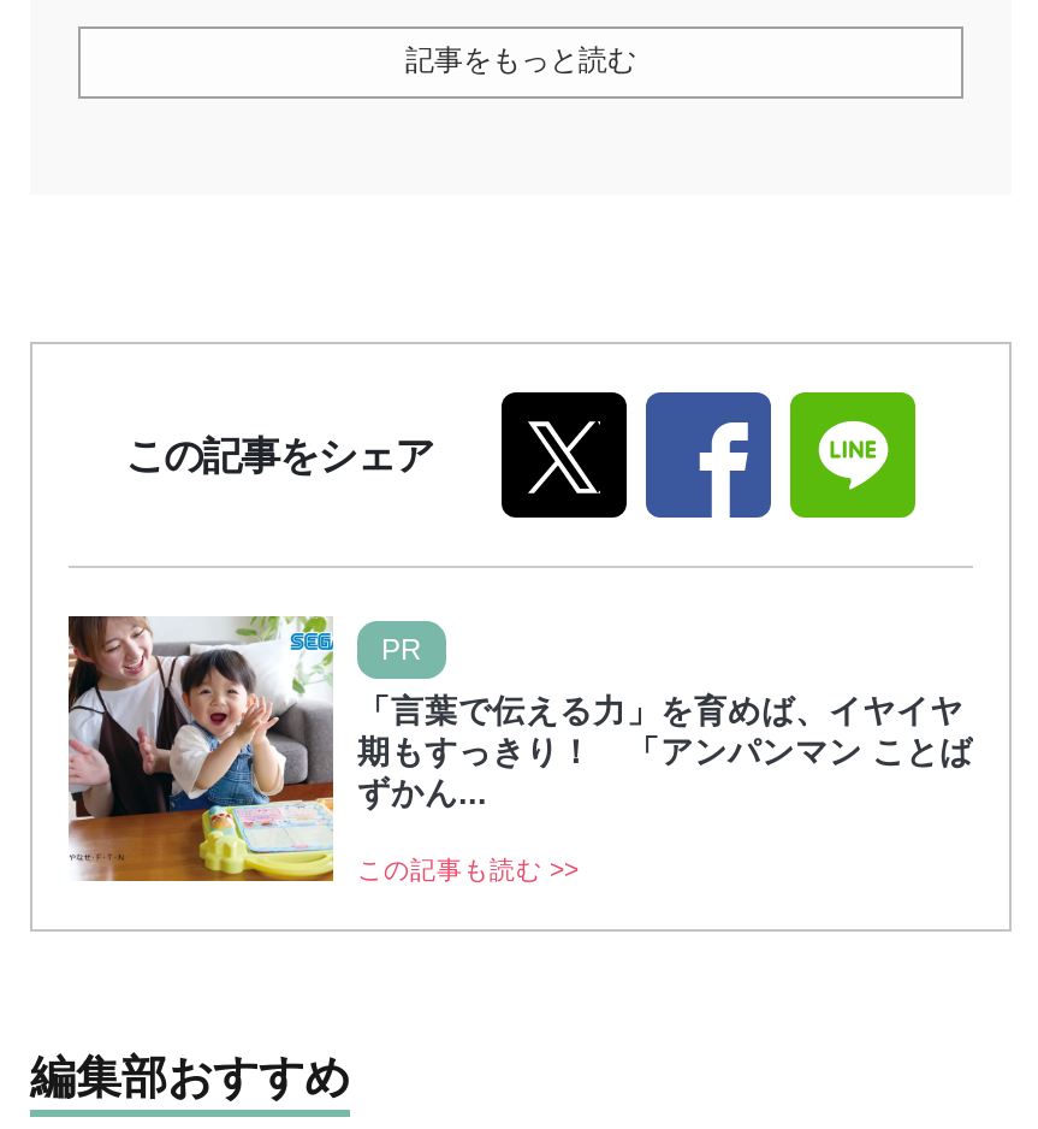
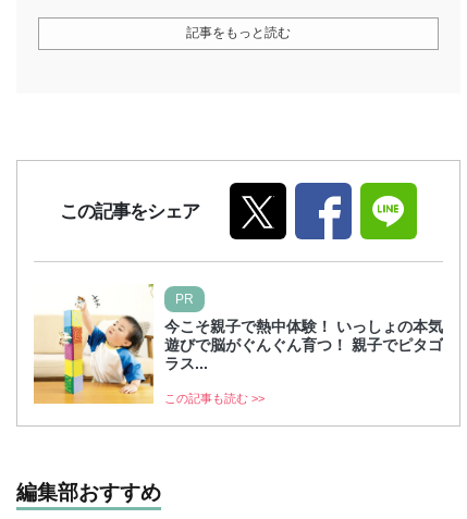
[66,614,973,883] [image] | 「言葉で伝える力」を育めば、イヤイヤ | 期もすっきり！ 「アンパンマン ことば | ずかん... -> [33,284,443,405] [image] | 今こそ親子で熱中体験！ いっしょの本気 | 遊びで脳がぐんぐん育つ！ 親子でピタゴ | ラス...

